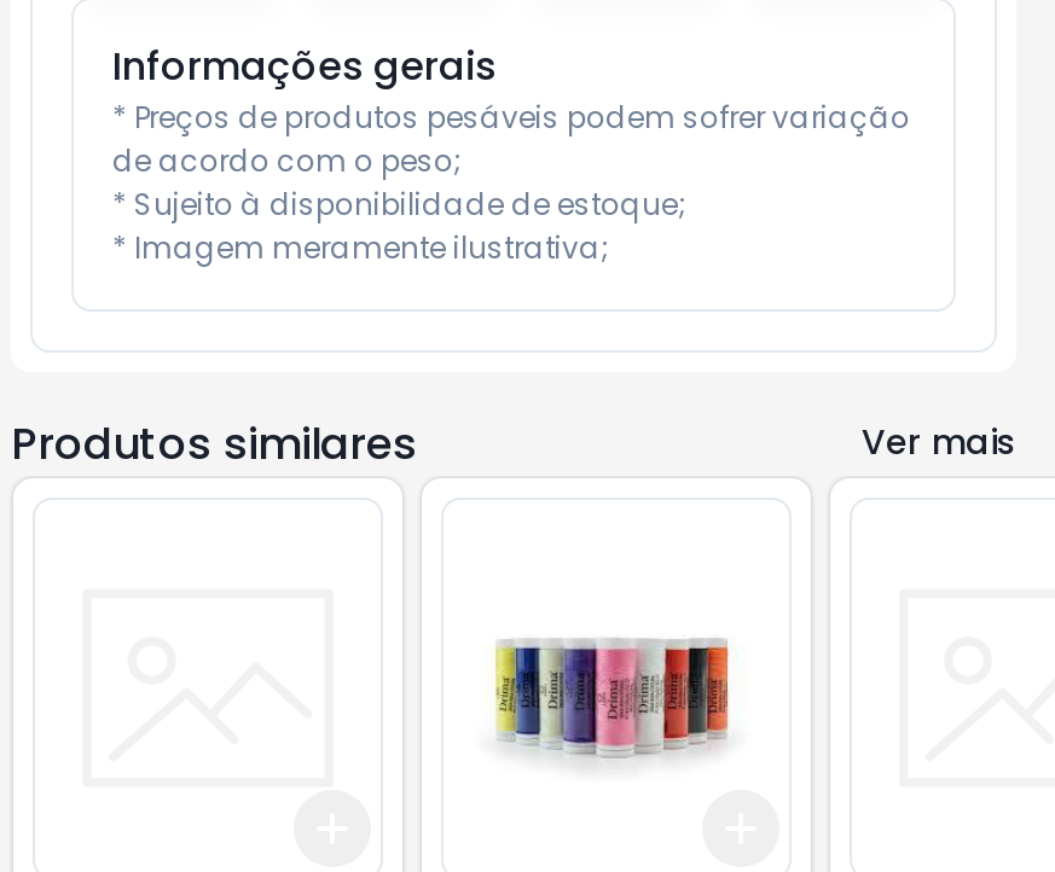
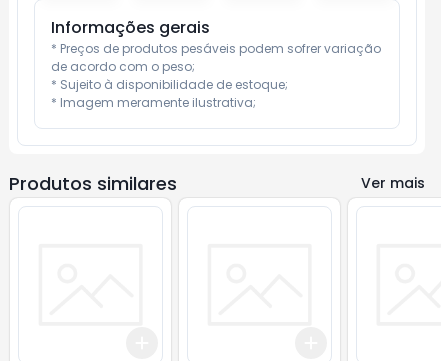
[494,638,731,771] [image] -> none

